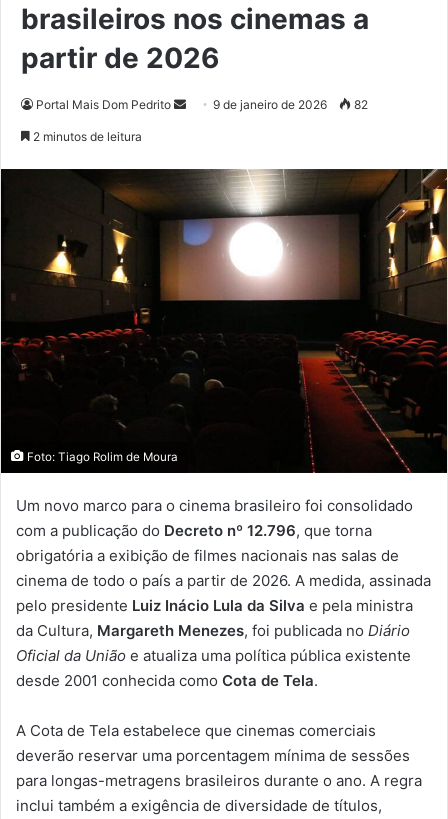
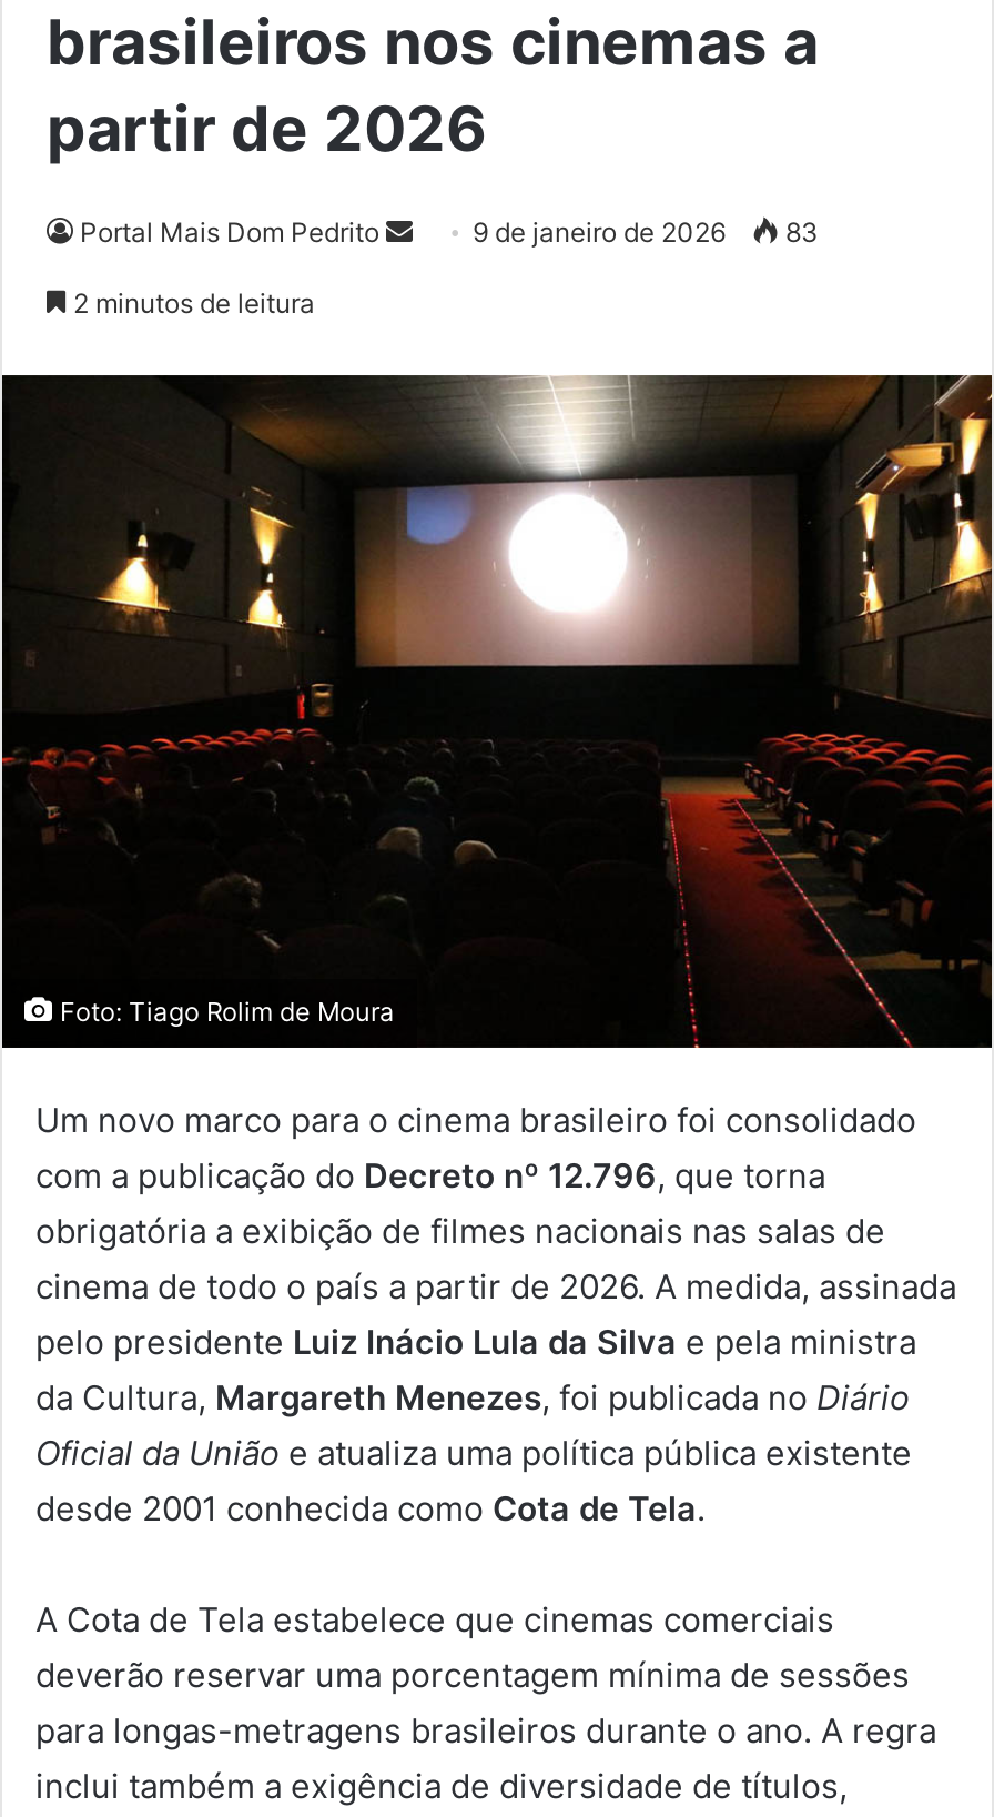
[351,97,368,112] 82 -> [779,216,819,250] 83

